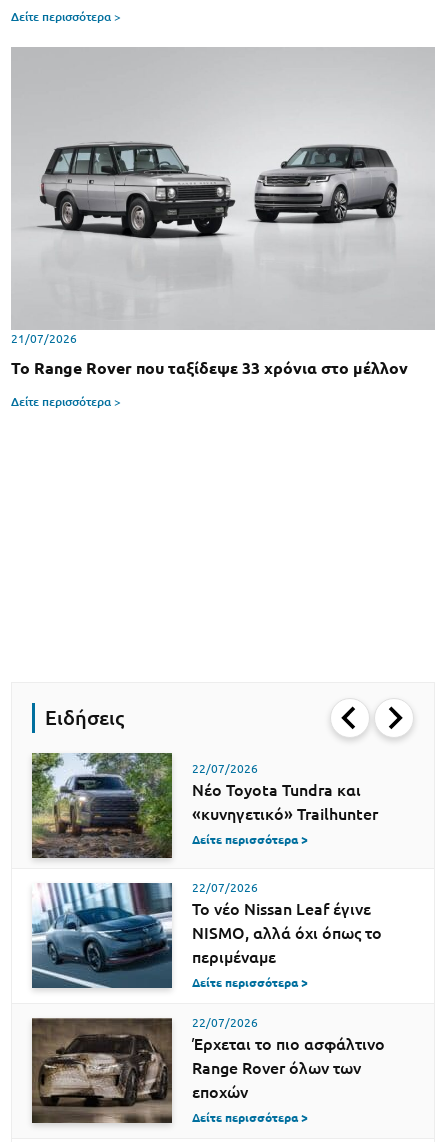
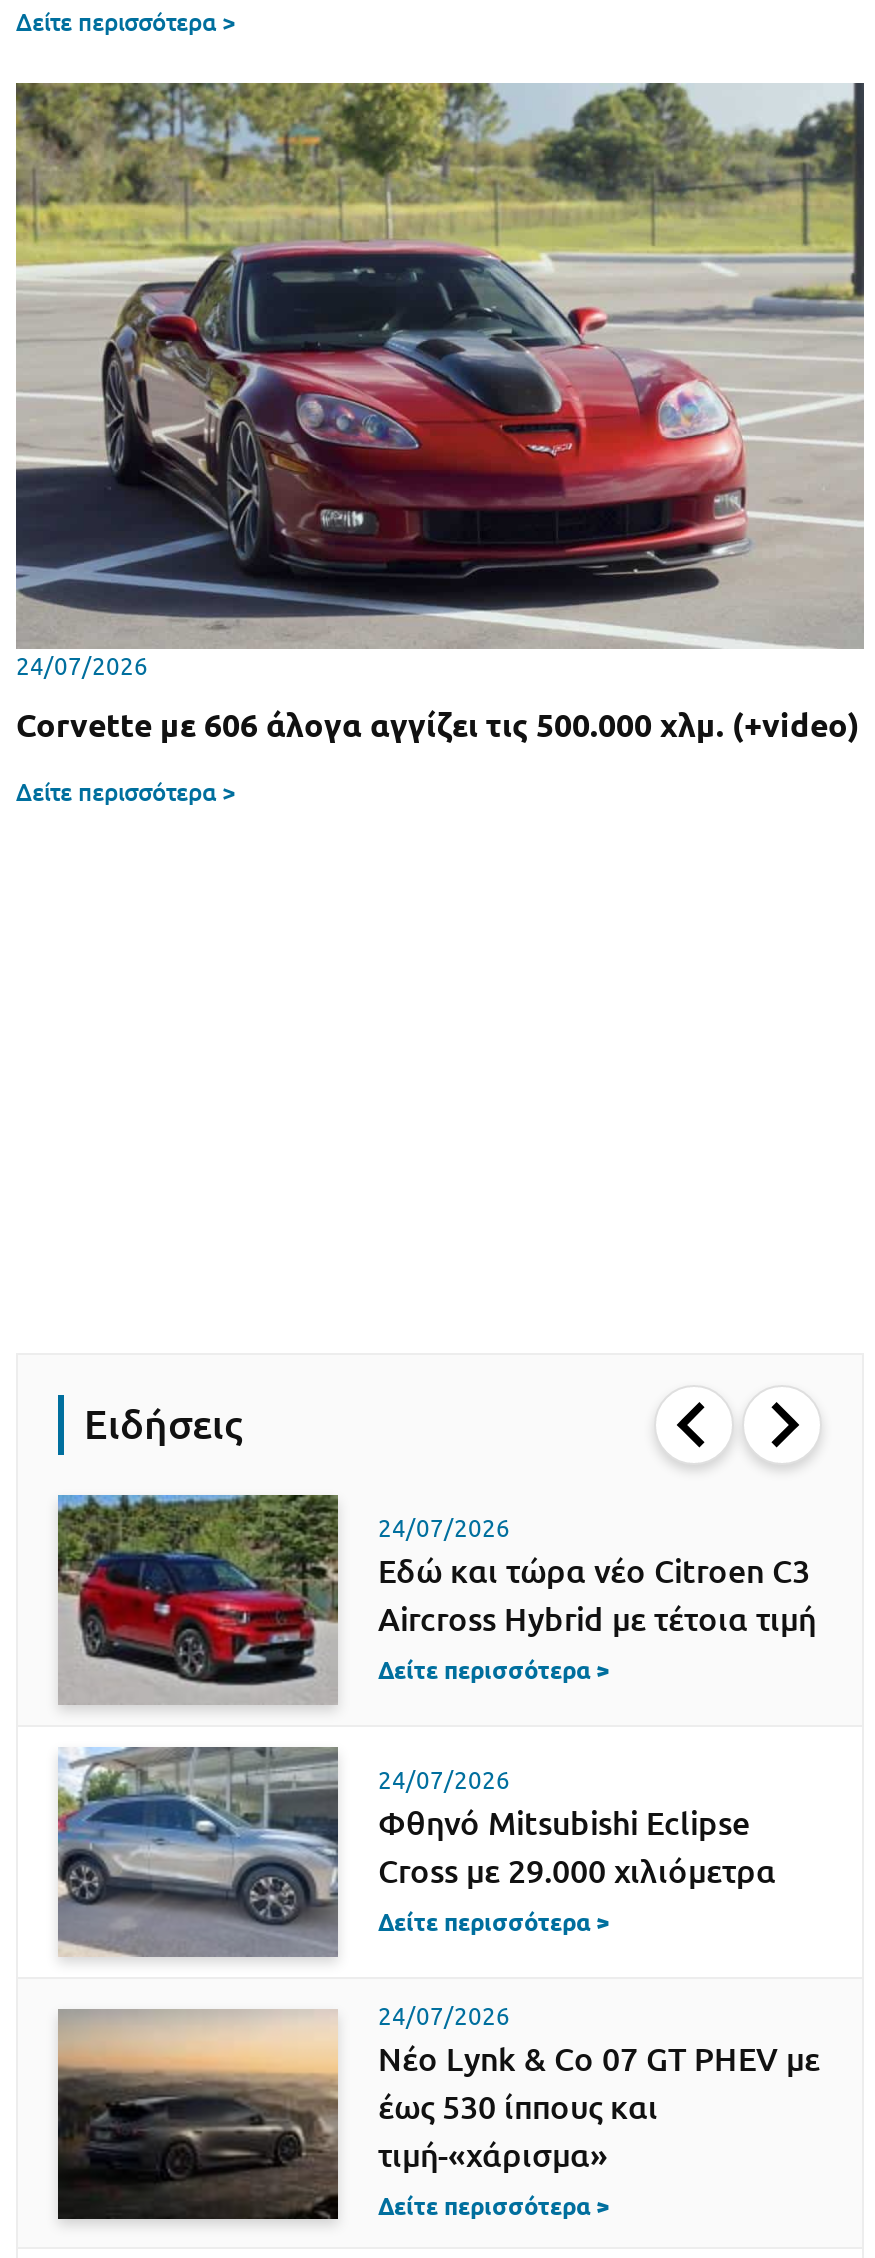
[11,47,435,345] [image] | 21/07/2026 -> [14,82,864,680] [image] | 24/07/2026
[11,359,408,377] Το Range Rover που ταξίδεψε 33 χρόνια στο μέλλον -> [16,708,860,744] Corvette με 606 άλογα αγγίζει τις 500.000 χλμ. (+video)
[31,752,378,859] [image] | 22/07/2026 | Νέο Toyota Tundra και | «κυνηγετικό» Trailhunter -> [56,1494,816,1706] [image] | 24/07/2026 | Εδώ και τώρα νέο Citroen C3 | Aircross Hybrid με τέτοια τιμή
[32,881,382,993] [image] | 22/07/2026 | Το νέο Nissan Leaf έγινε | NISMO, αλλά όχι όπως το | περιμέναμε -> [56,1744,776,1960] [image] | 24/07/2026 | Φθηνό Mitsubishi Eclipse | Cross με 29.000 χιλιόμετρα
[32,1016,385,1123] [image] | 22/07/2026 | Έρχεται το πιο ασφάλτινο | Range Rover όλων των | εποχών -> [58,2004,820,2220] [image] | 24/07/2026 | Νέο Lynk & Co 07 GT PHEV με | έως 530 ίππους και | τιμή-«χάρισμα»

